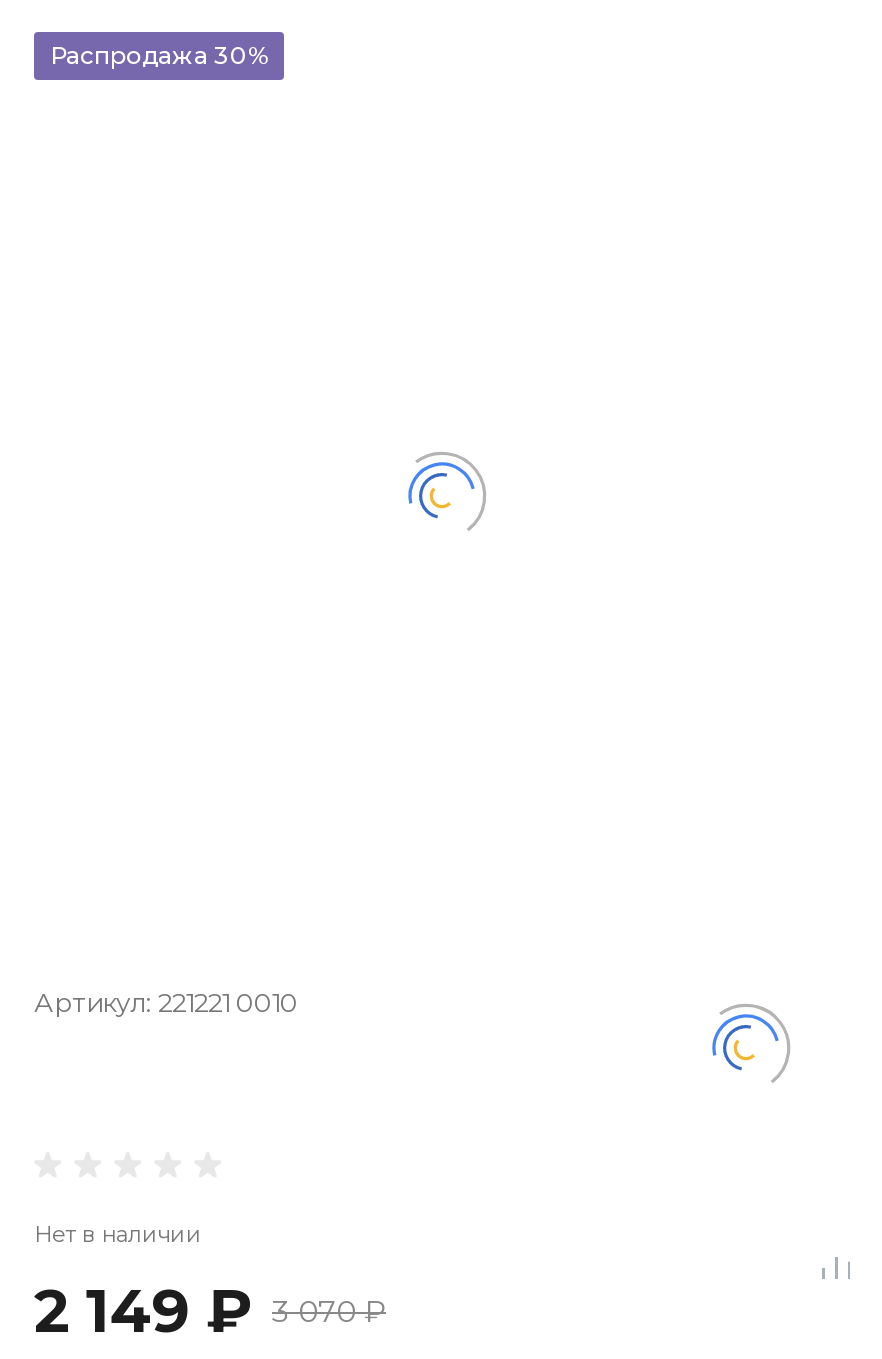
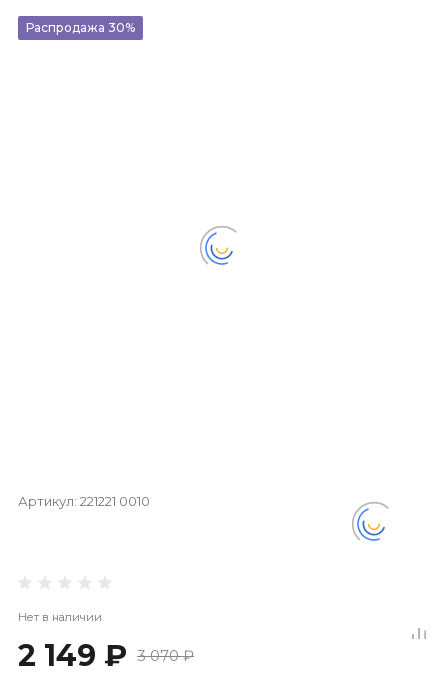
[398,460,488,532] [image] -> [199,231,244,266] [image]
[702,1012,792,1084] [image] -> [351,507,396,542] [image]

